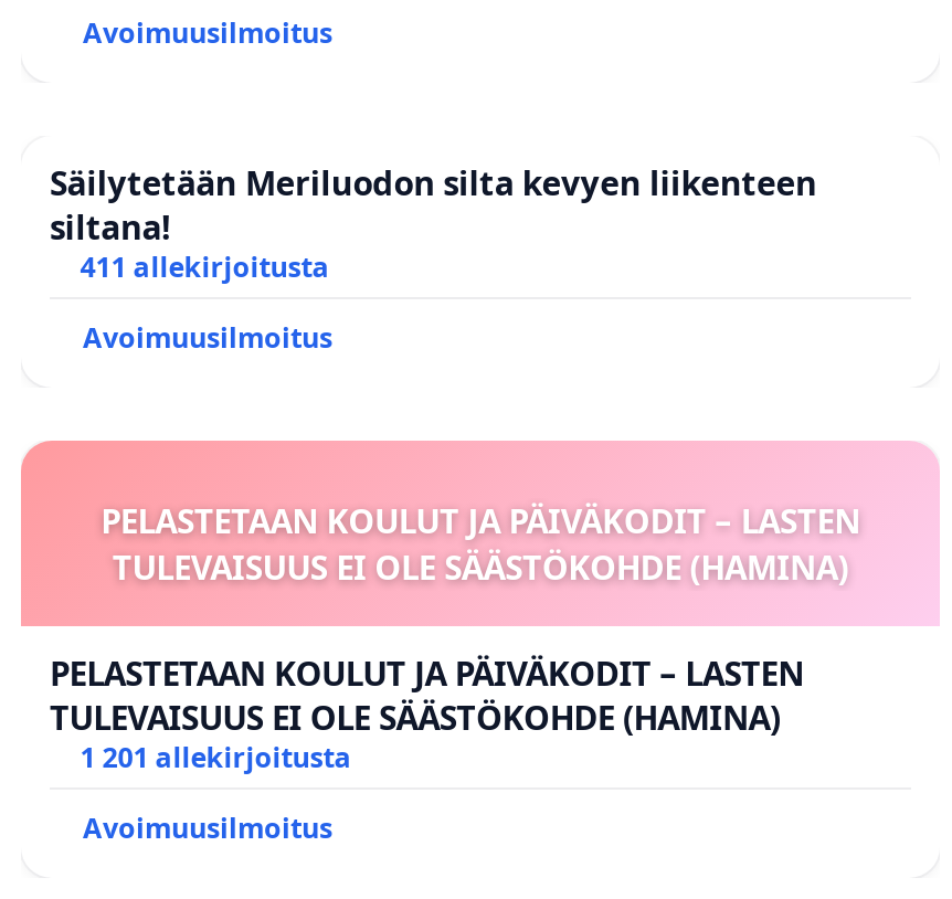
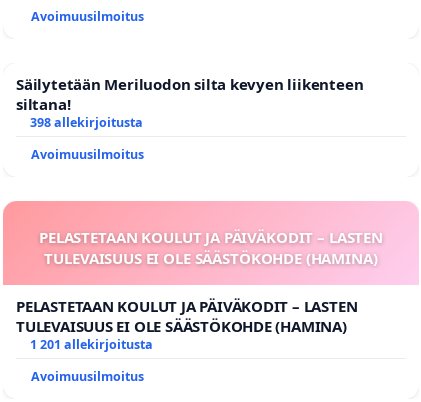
[80,249,330,287] 411 allekirjoitusta -> [30,114,143,131] 398 allekirjoitusta

